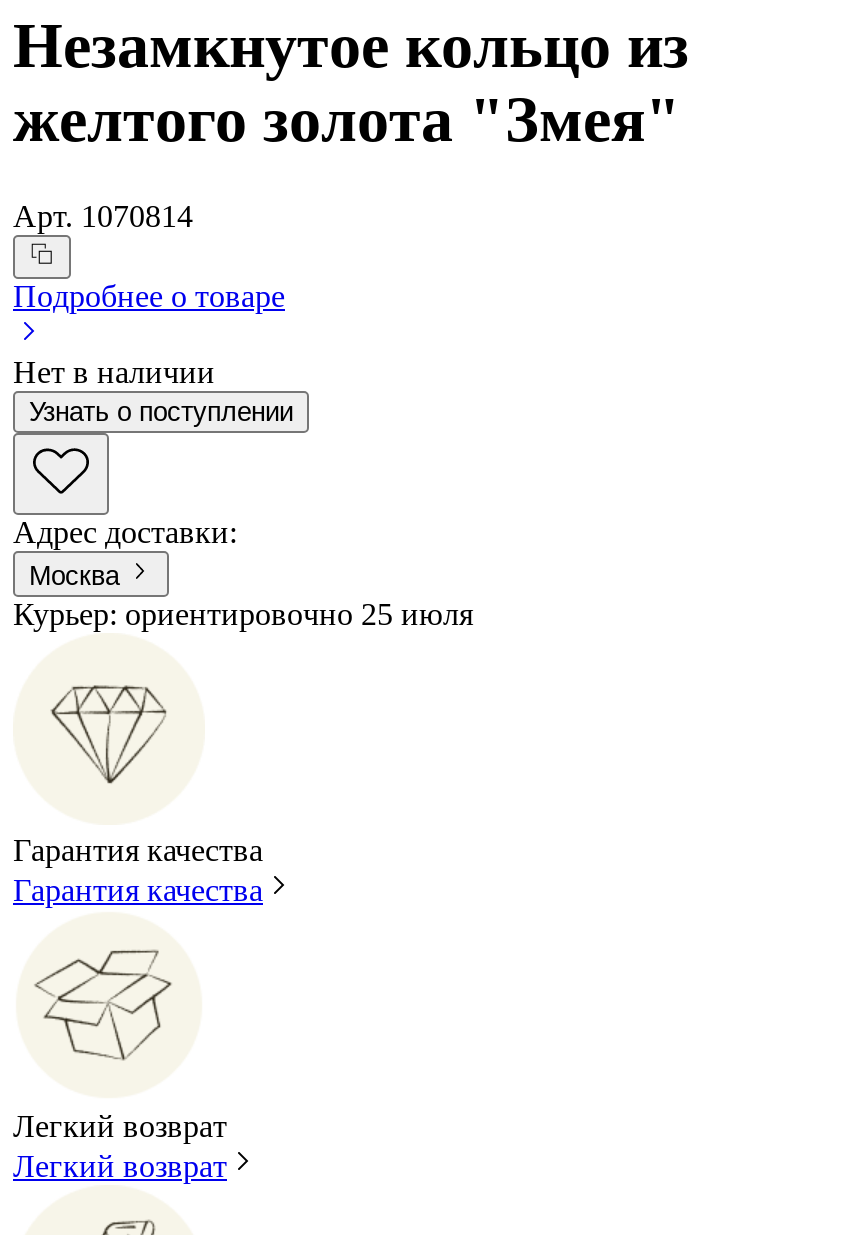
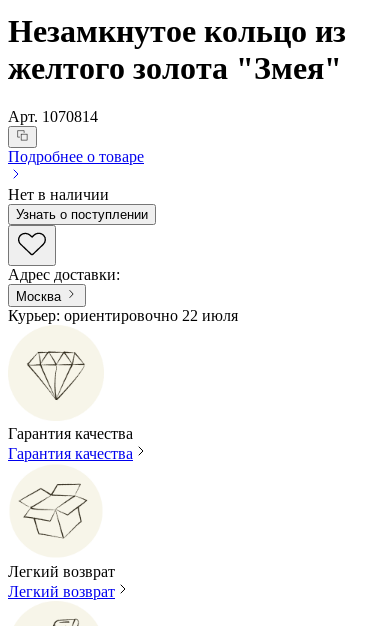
[13,597,473,631] Курьер: ориентировочно 25 июля -> [8,307,238,324] Курьер: ориентировочно 22 июля

